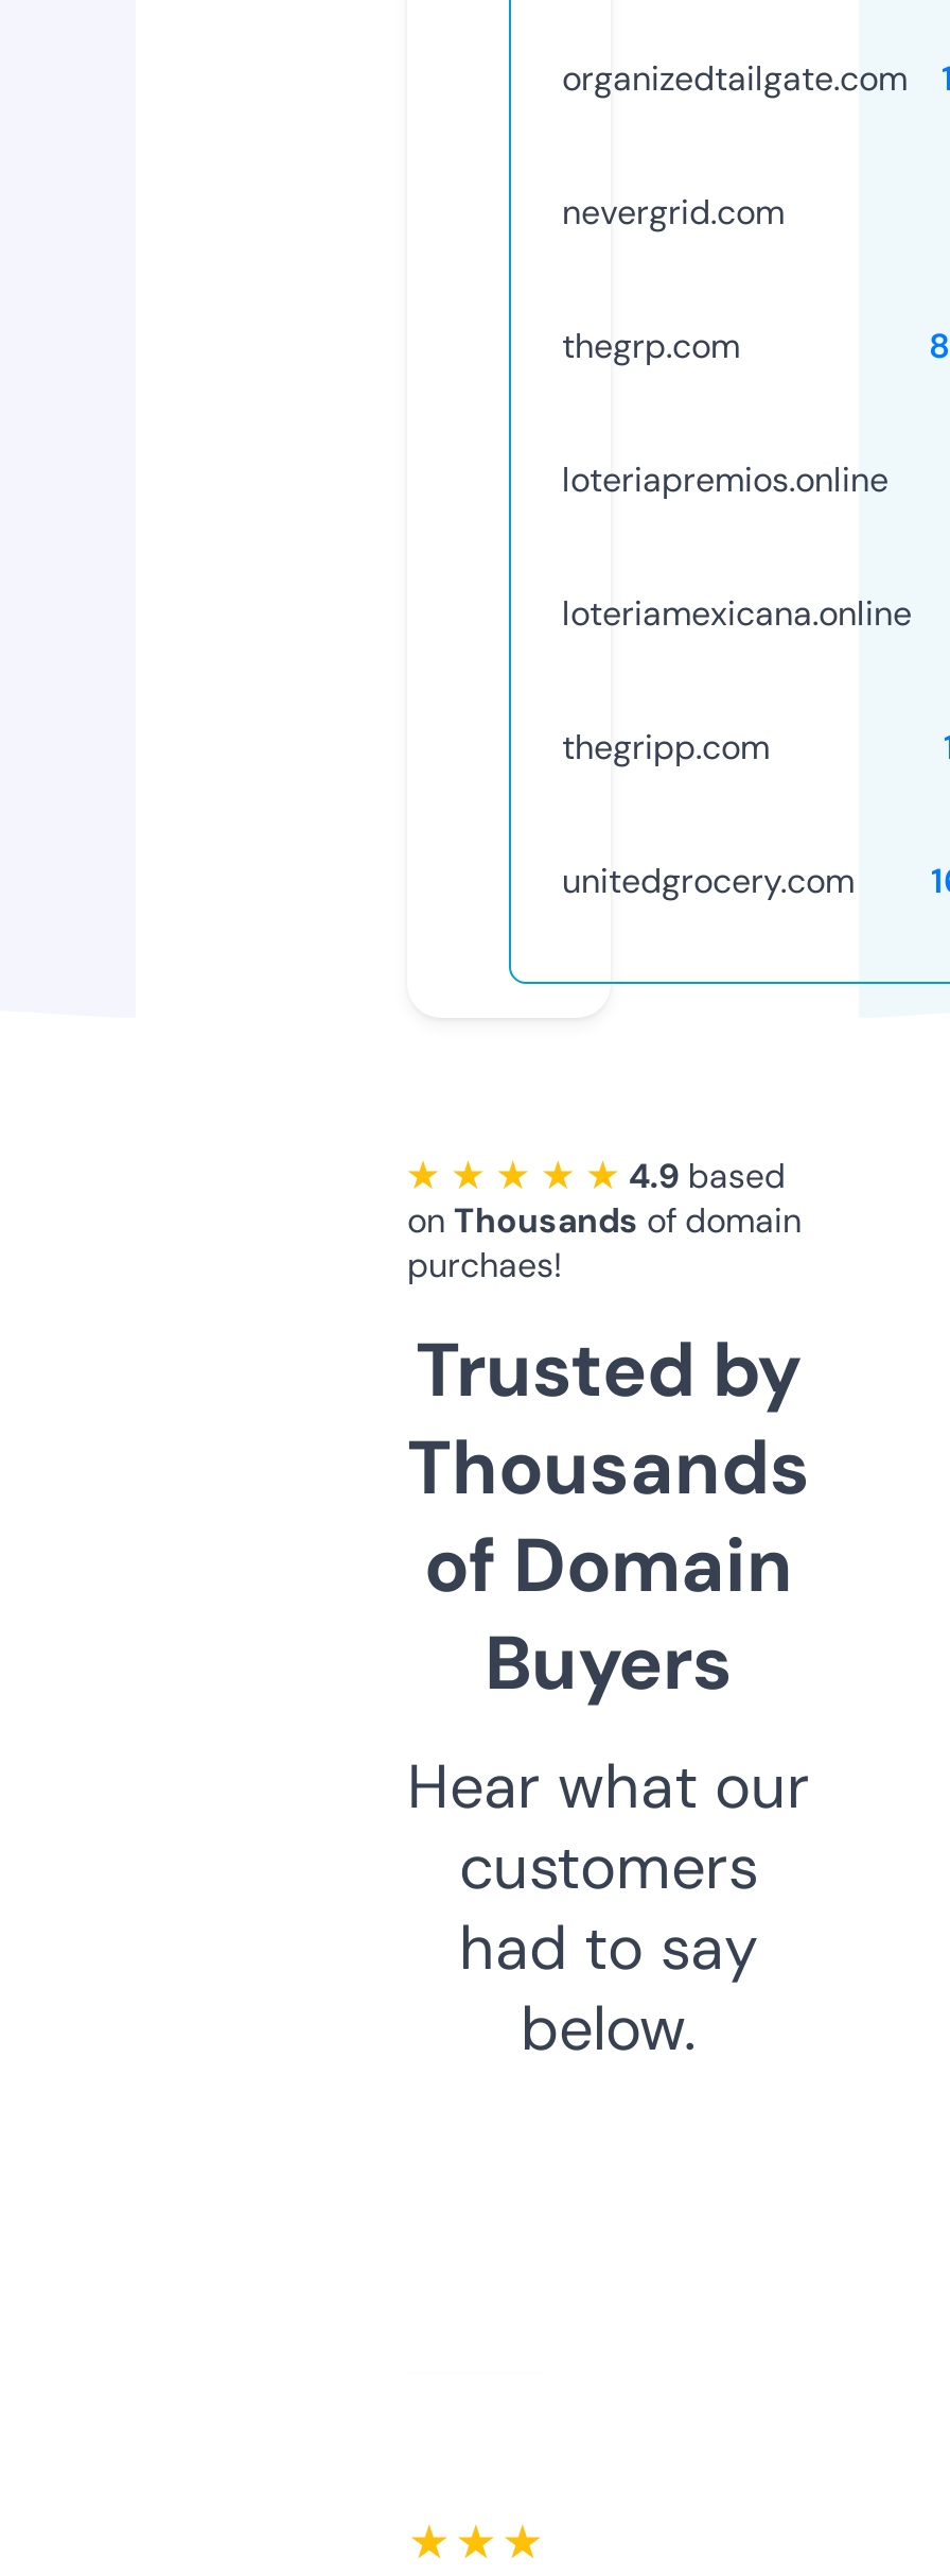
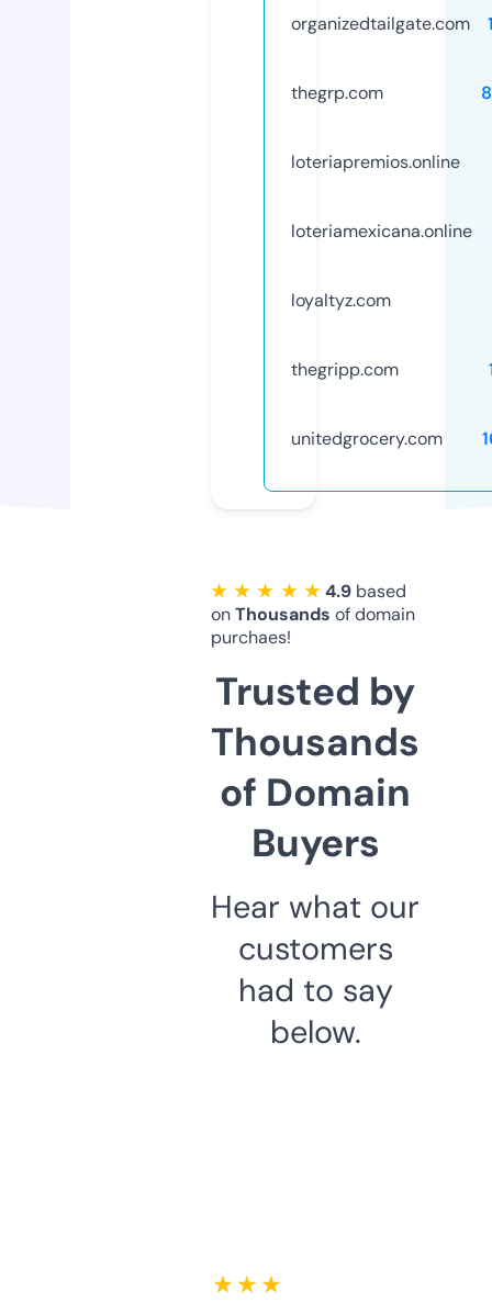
[562,190,785,234] nevergrid.com -> none
moved [562,323,912,635] -> [291,81,472,242]: thegrp.com | loteriapremios.online | loteriamexicana.online
none -> [291,289,391,312] loyaltyz.com

